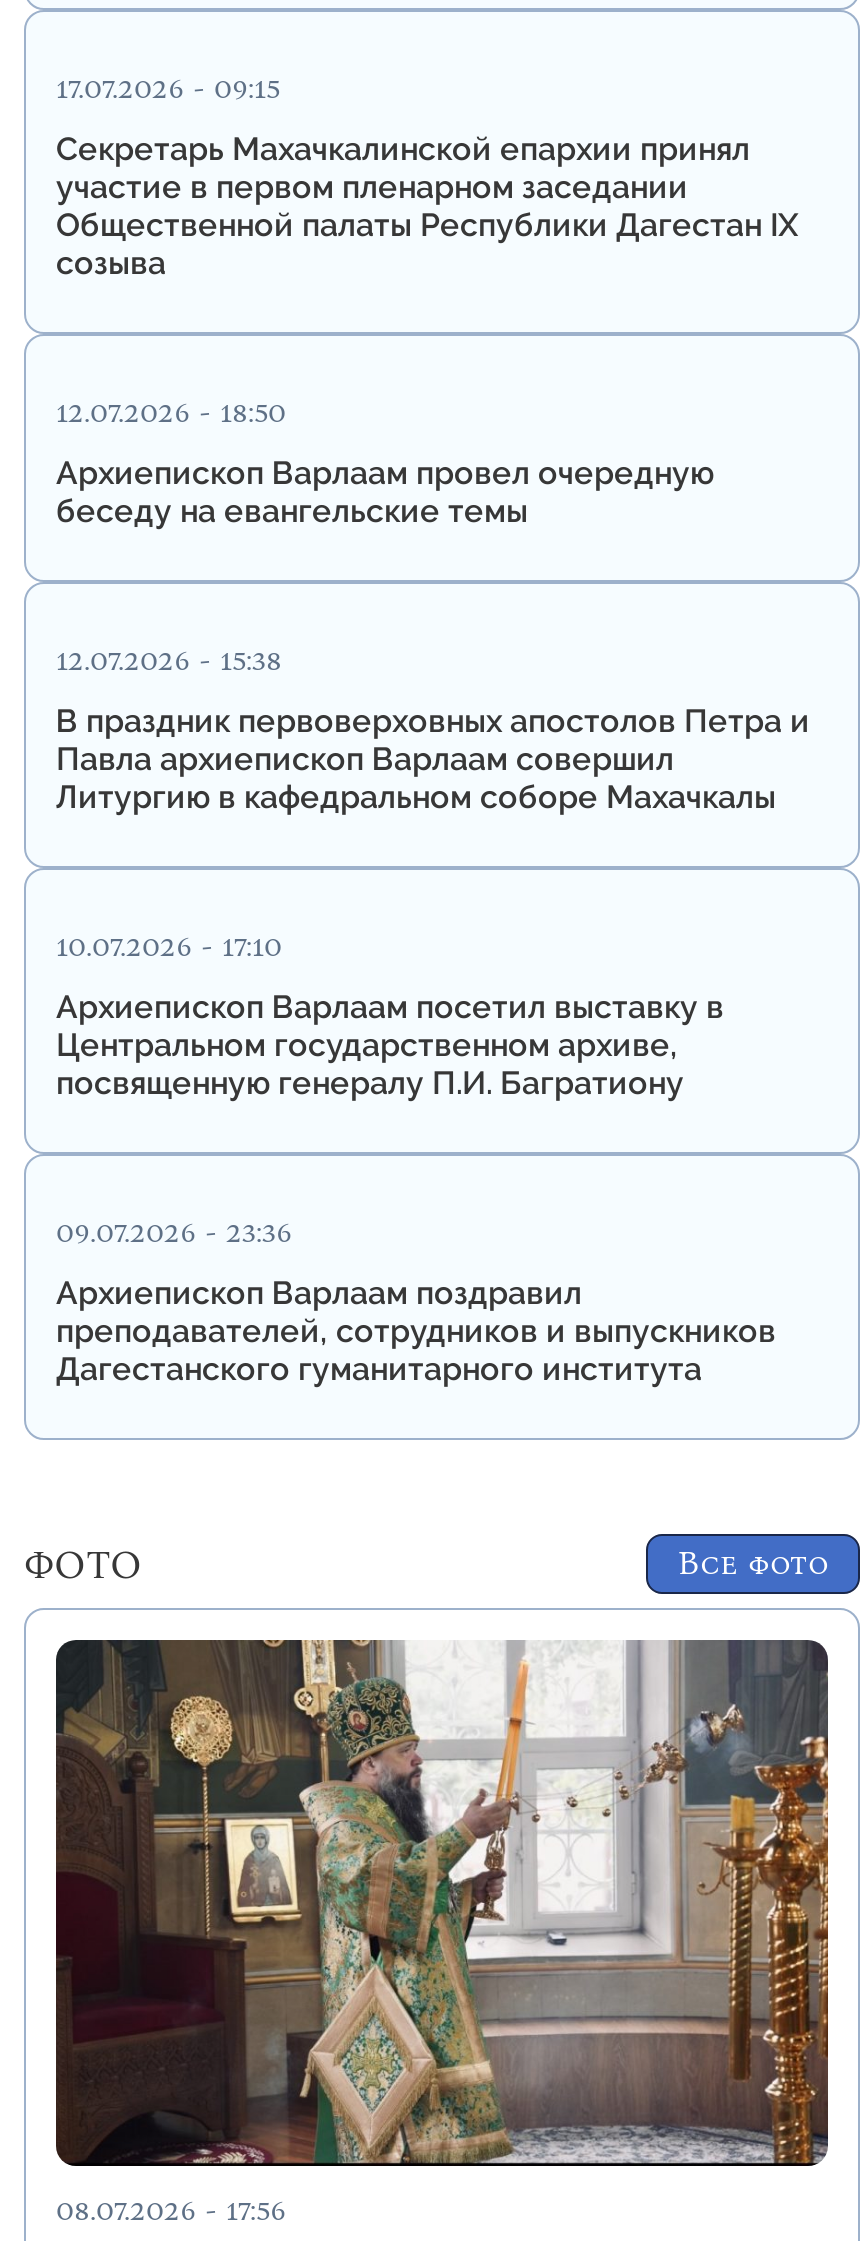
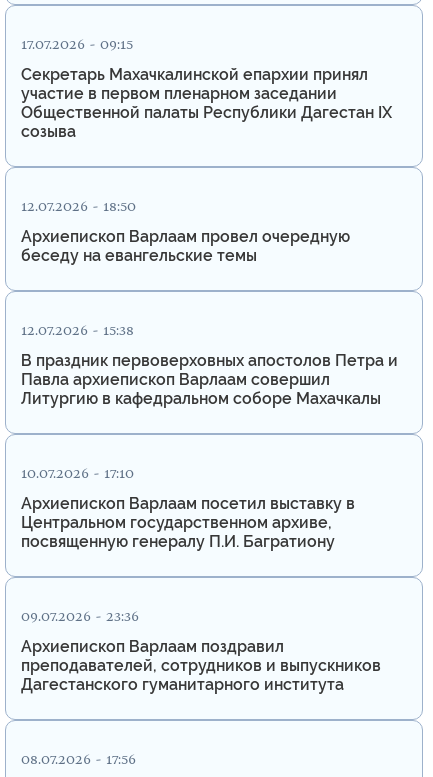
[24,1540,828,1588] ФОТО | Все фото -> none
[54,1638,830,2170] [image] -> none

